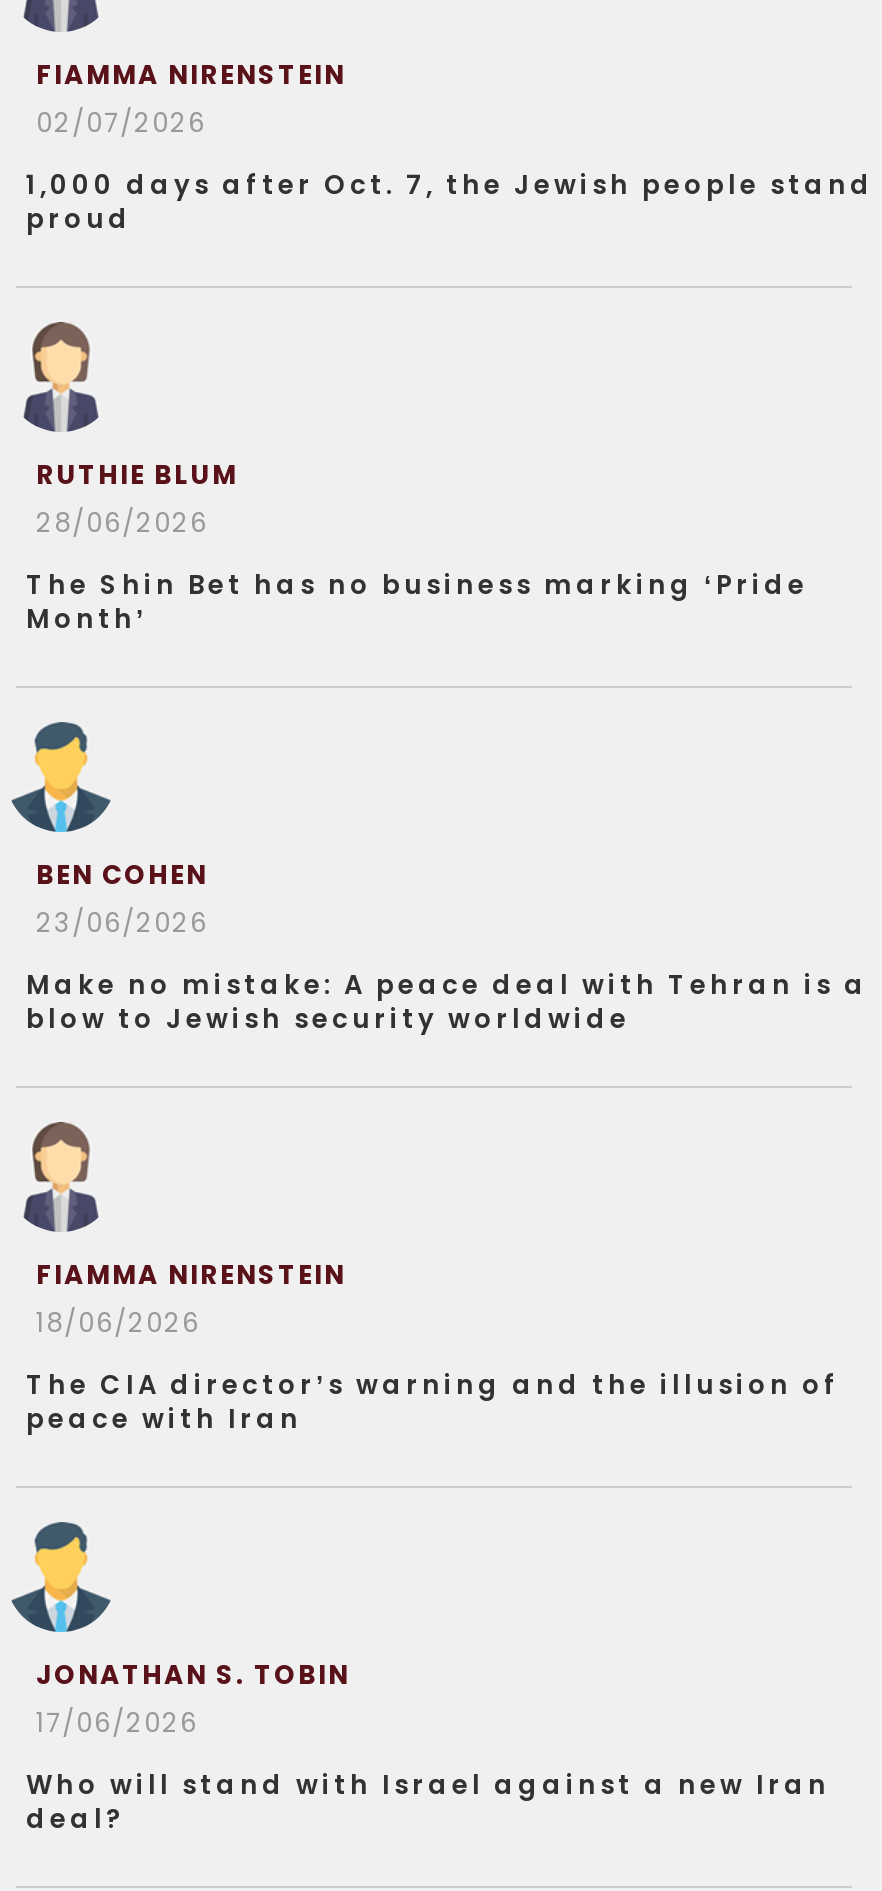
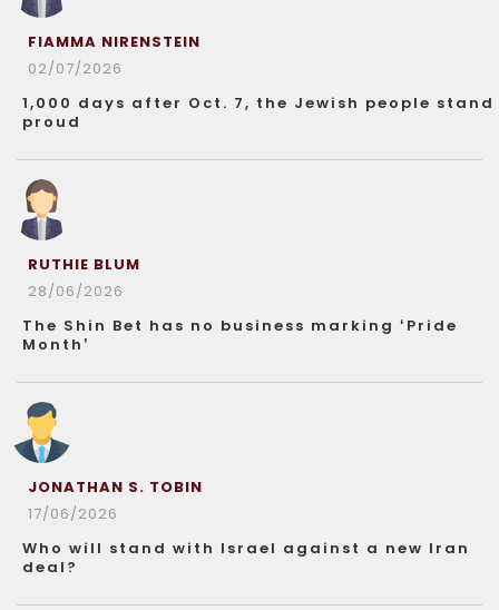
[26,856,868,1038] BEN COHEN | 23/06/2026 | Make no mistake: A peace deal with Tehran is a | blow to Jewish security worldwide -> none
[26,1256,840,1438] FIAMMA NIRENSTEIN | 18/06/2026 | The CIA director’s warning and the illusion of | peace with Iran -> none

